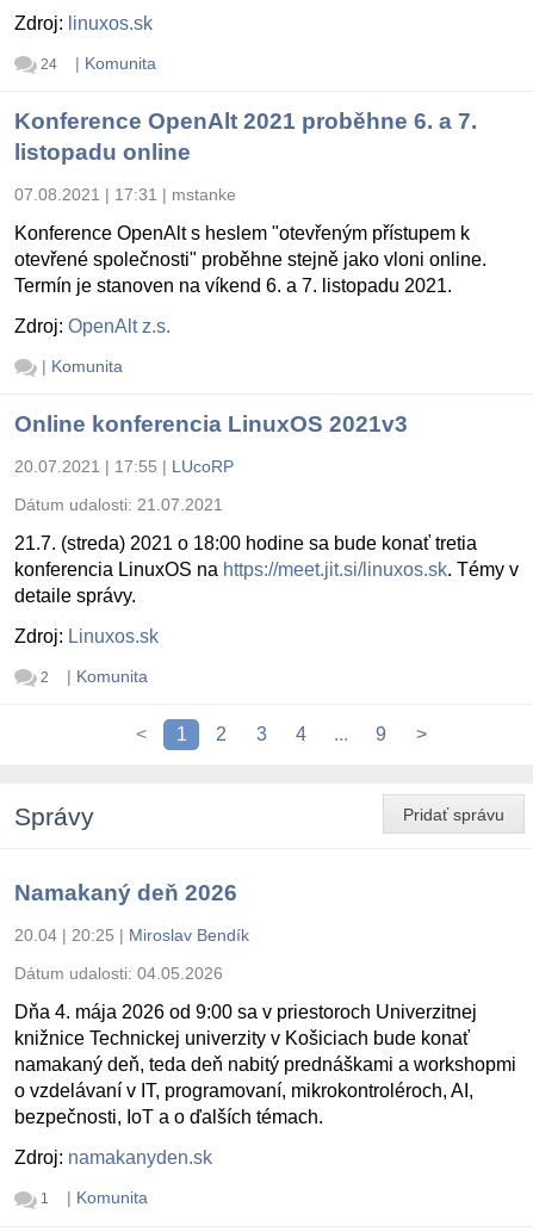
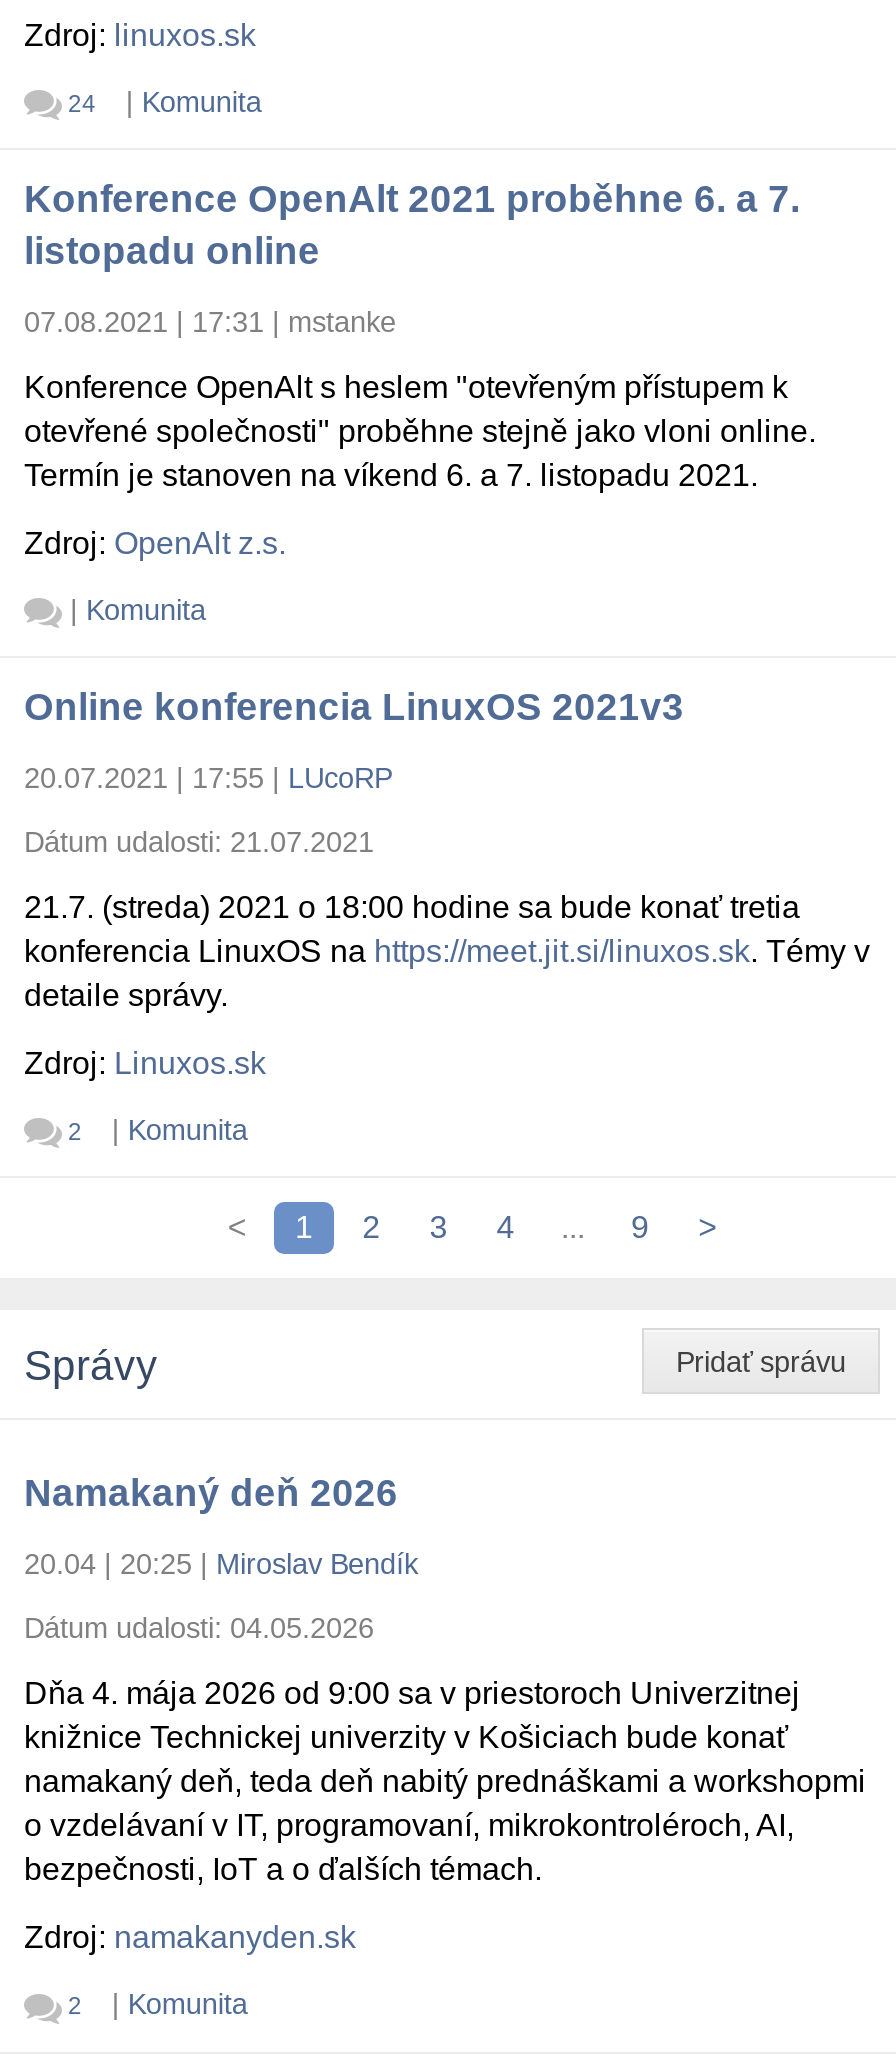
[41,1191,49,1207] 1 -> [68,1993,82,2021] 2

